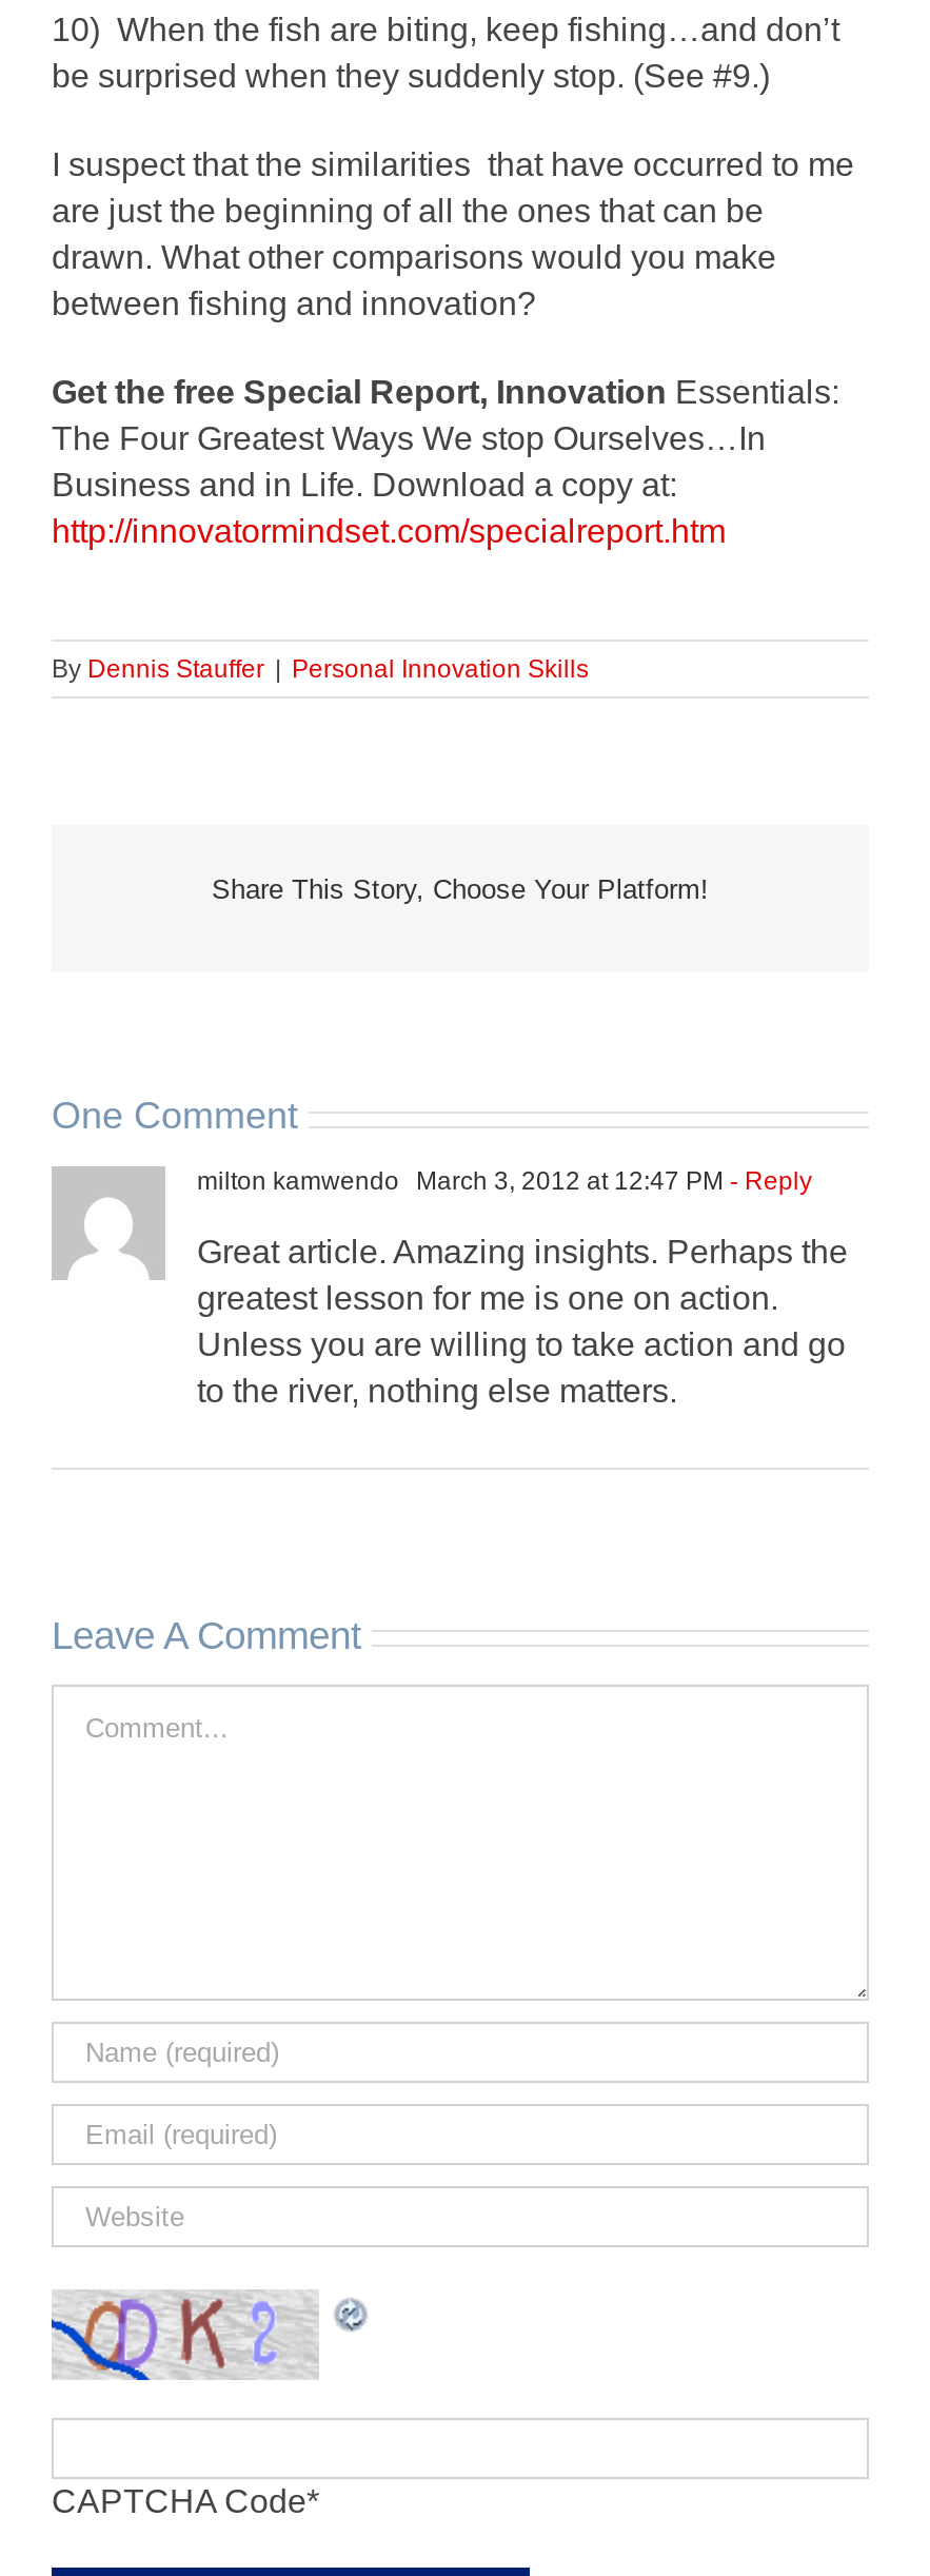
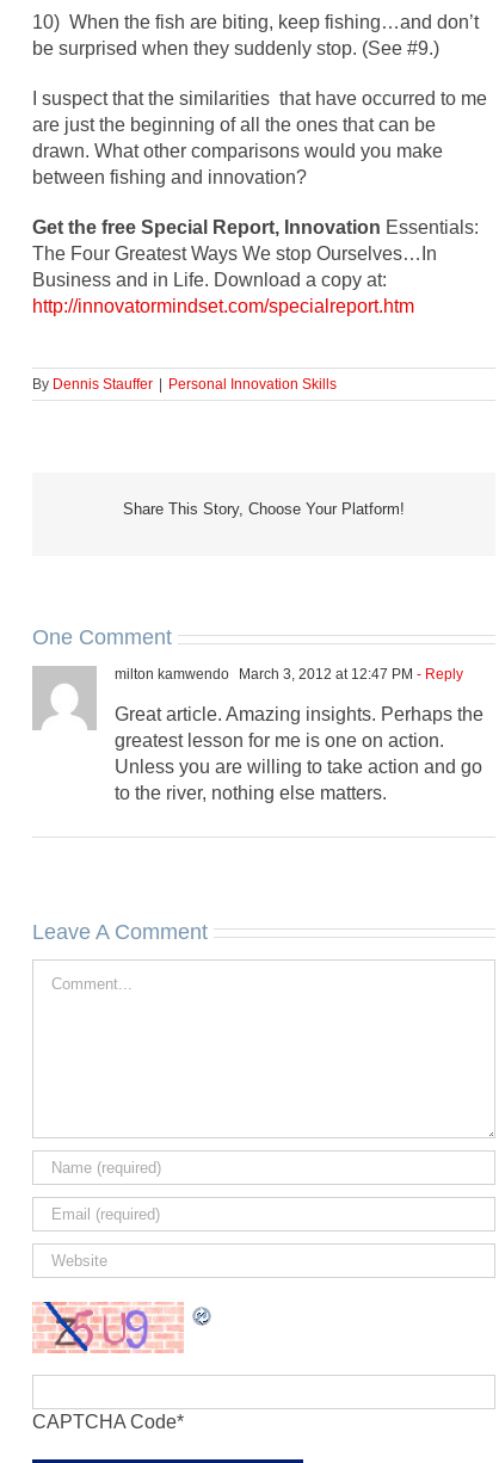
[50,2289,321,2384] [image] -> [31,1301,184,1354] [image]

